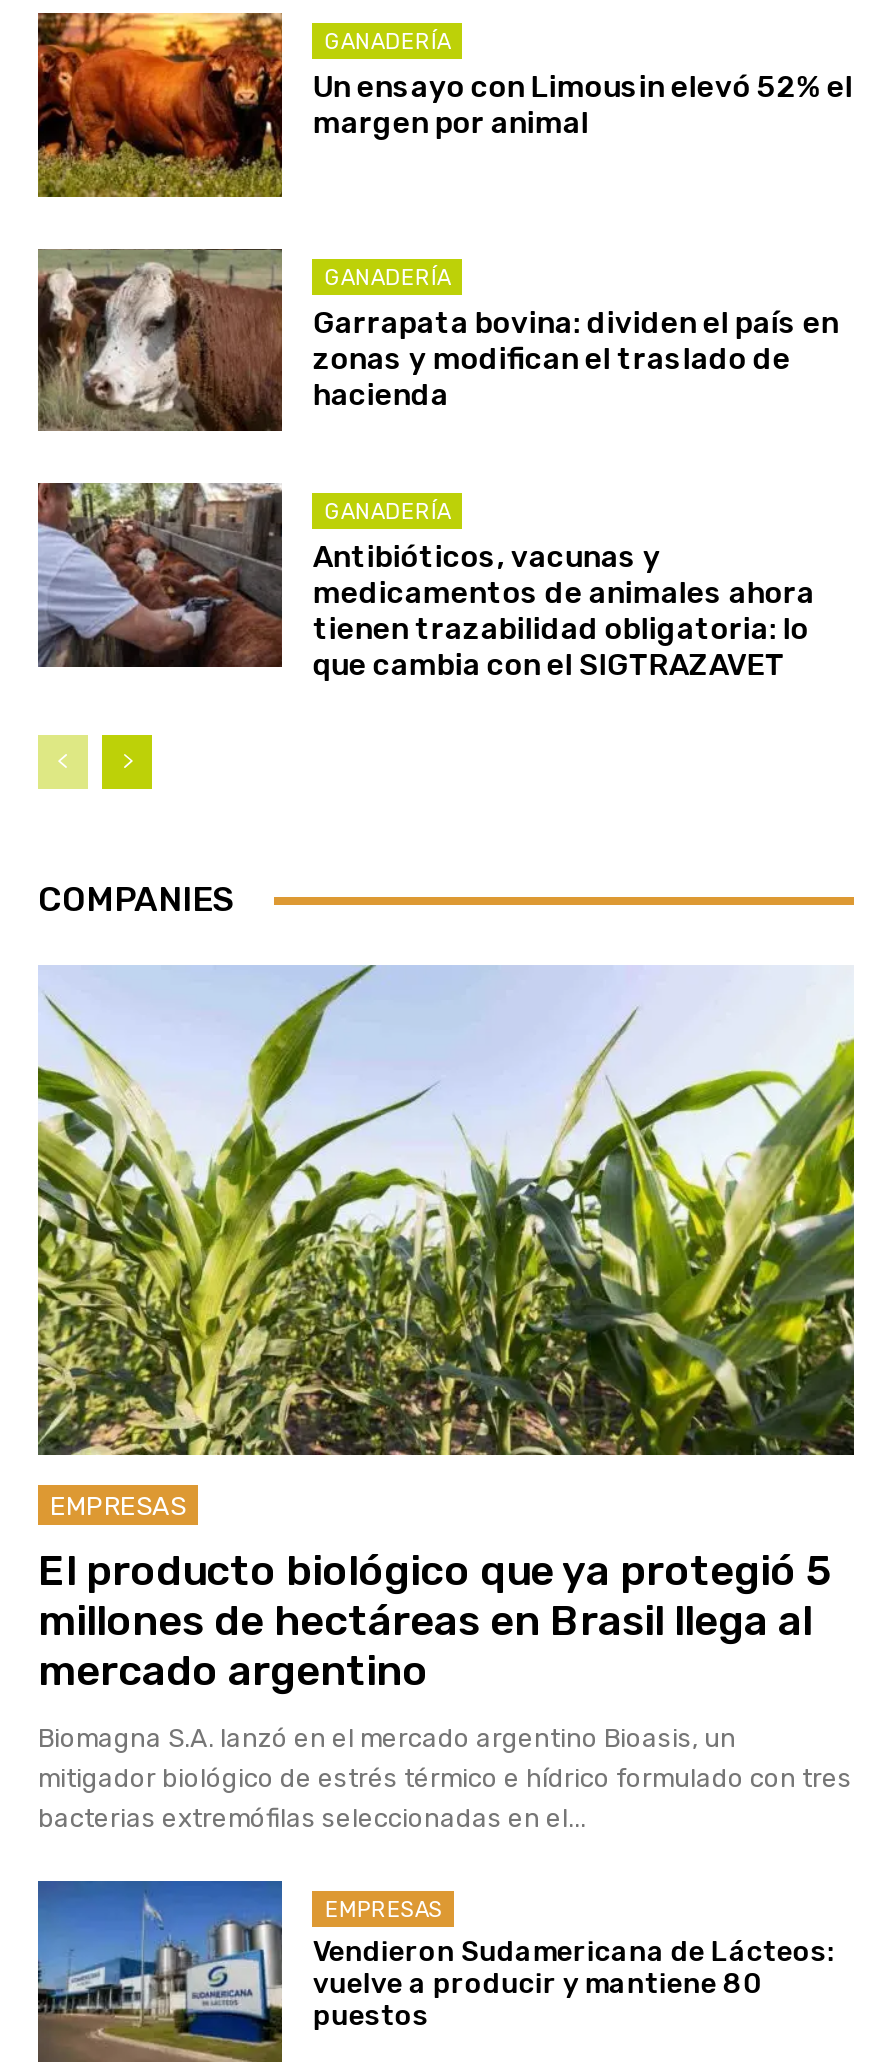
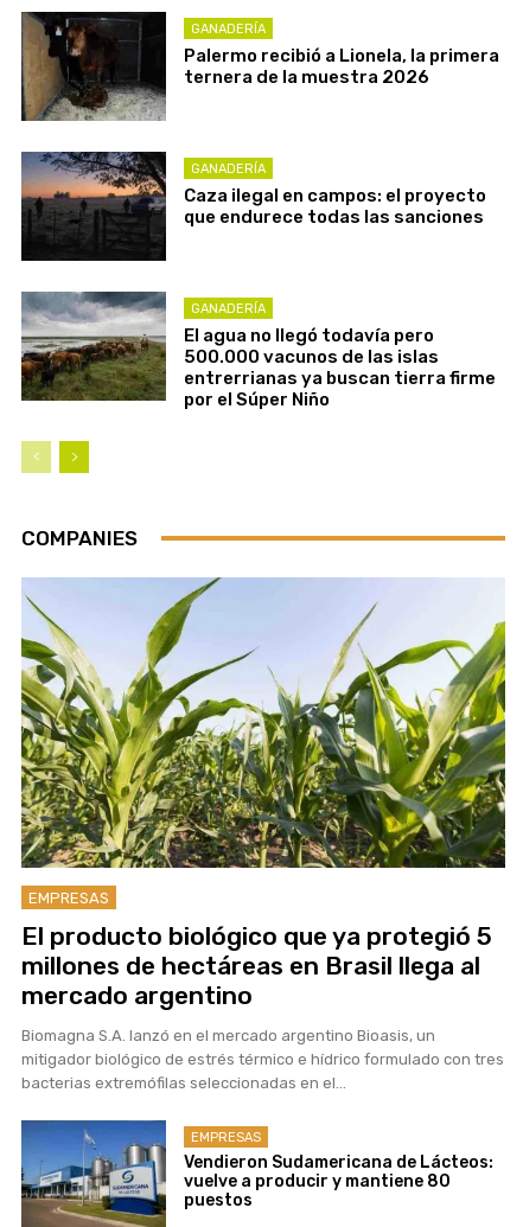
[36,12,853,198] [image] | Un ensayo con Limousin elevó 52% el | margen por animal -> [20,11,500,122] [image] | Palermo recibió a Lionela, la primera | ternera de la muestra 2026
[36,248,839,434] [image] | Garrapata bovina: dividen el país en | zonas y modifican el traslado de | hacienda -> [20,151,487,262] [image] | Caza ilegal en campos: el proyecto | que endurece todas las sanciones
[36,482,815,684] [image] | Antibióticos, vacunas y | medicamentos de animales ahora | tienen trazabilidad obligatoria: lo | que cambia con el SIGTRAZAVET -> [20,290,496,410] [image] | El agua no llegó todavía pero | 500.000 vacunos de las islas | entrerrianas ya buscan tierra firme | por el Súper Niño

